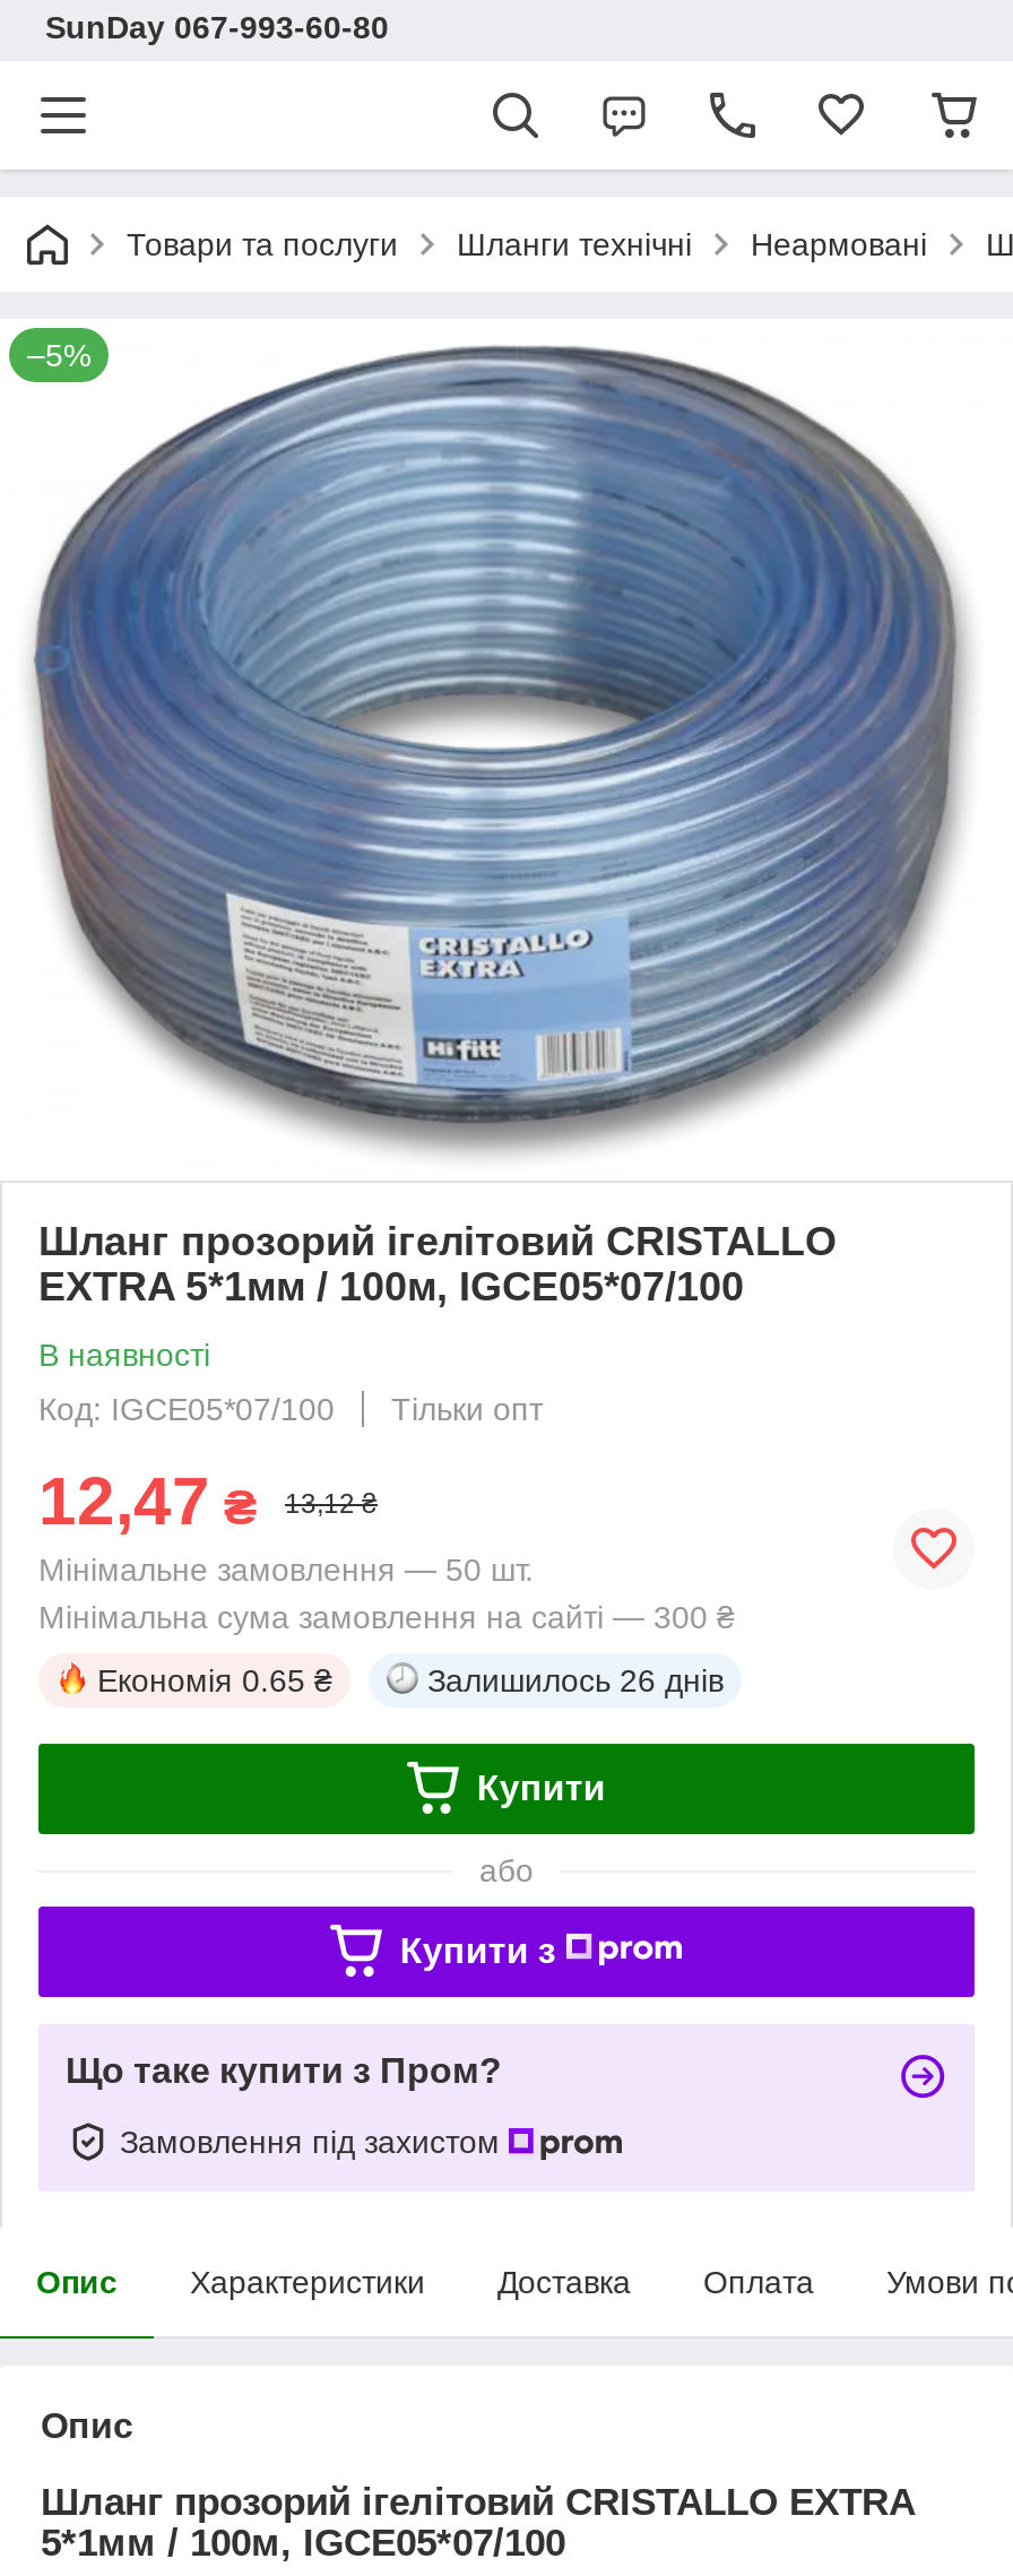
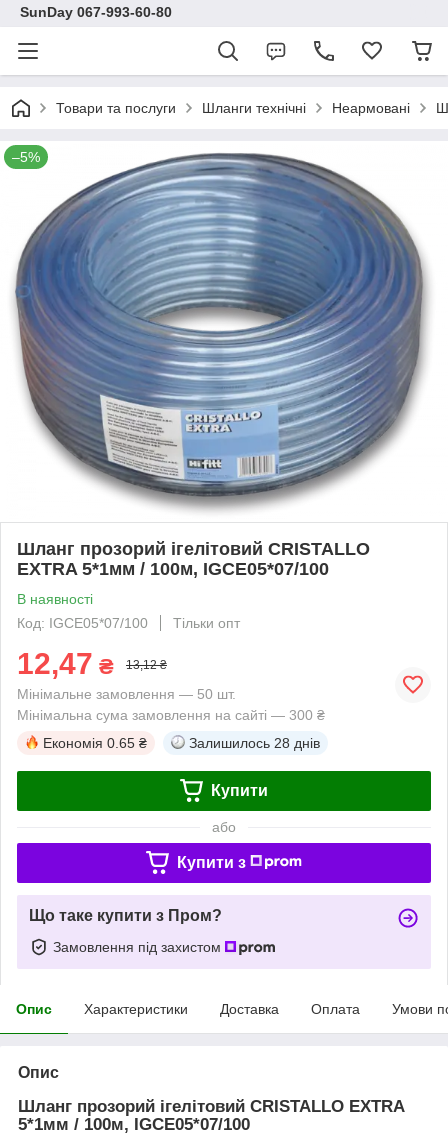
[427,1662,724,1698] Залишилось 26 днів -> [189,735,320,751] Залишилось 28 днів

